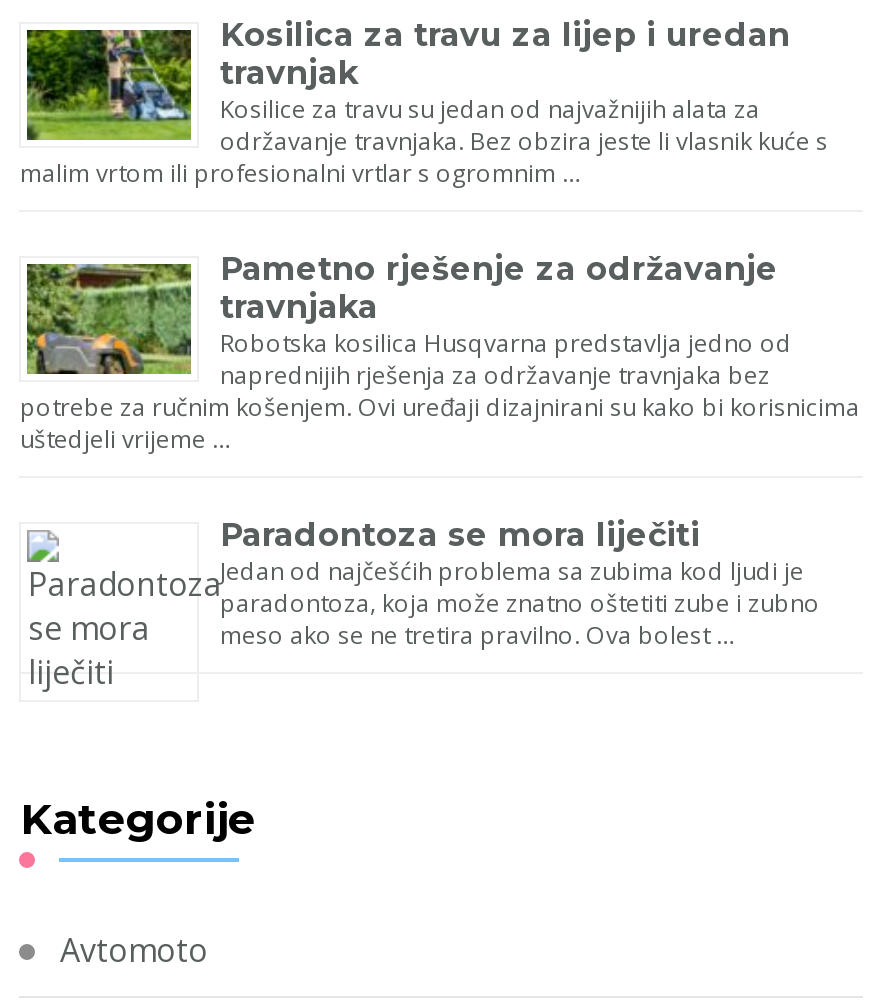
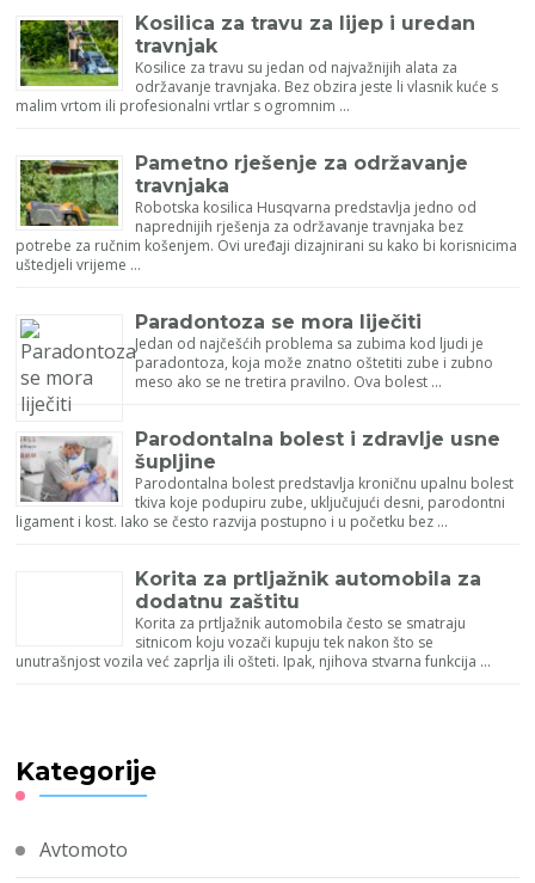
none -> [16,428,514,671] [image] | Parodontalna bolest i zdravlje usne | šupljine | Parodontalna bolest predstavlja kroničnu upalnu bolest | tkiva koje podupiru zube, uključujući desni, parodontni | ligament i kost. Iako se često razvija postupno i u početku bez … | Korita za prtljažnik automobila za | dodatnu zaštitu | Korita za prtljažnik automobila često se smatraju | sitnicom koju vozači kupuju tek nakon što se | unutrašnjost vozila već zaprlja ili ošteti. Ipak, njihova stvarna funkcija …

